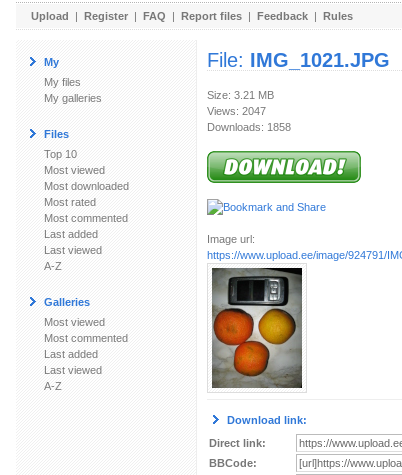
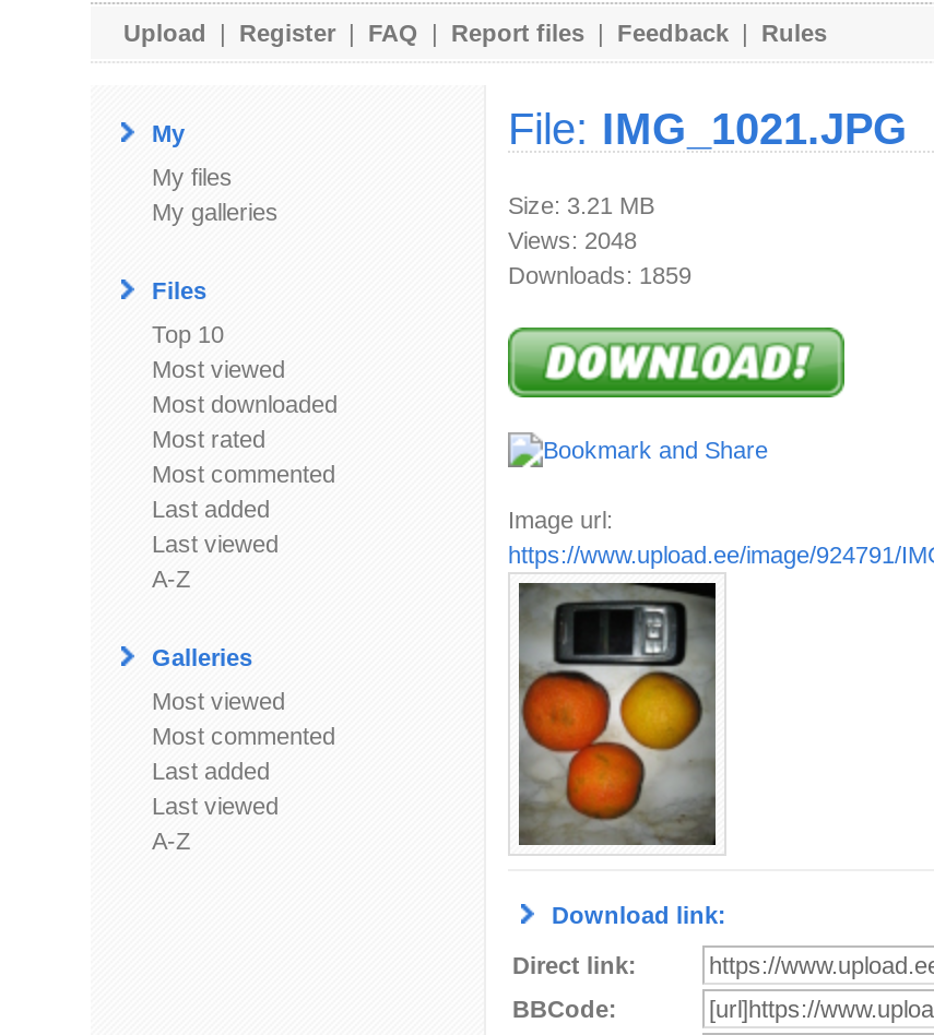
[207,105,266,117] Views: 2047 -> [508,227,637,253] Views: 2048
[207,121,291,133] Downloads: 1858 -> [508,262,691,288] Downloads: 1859

